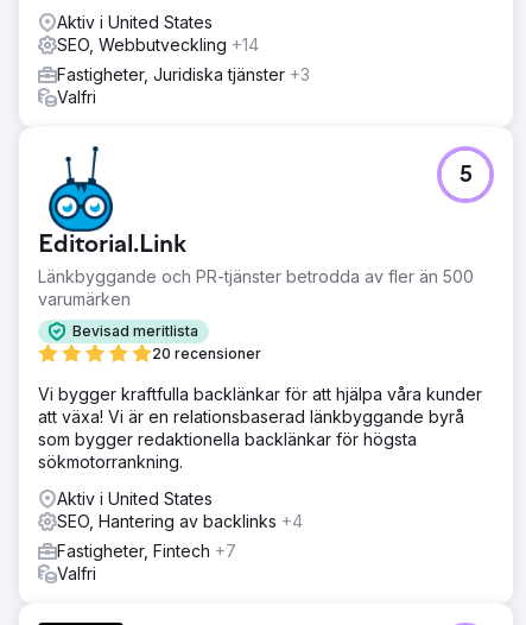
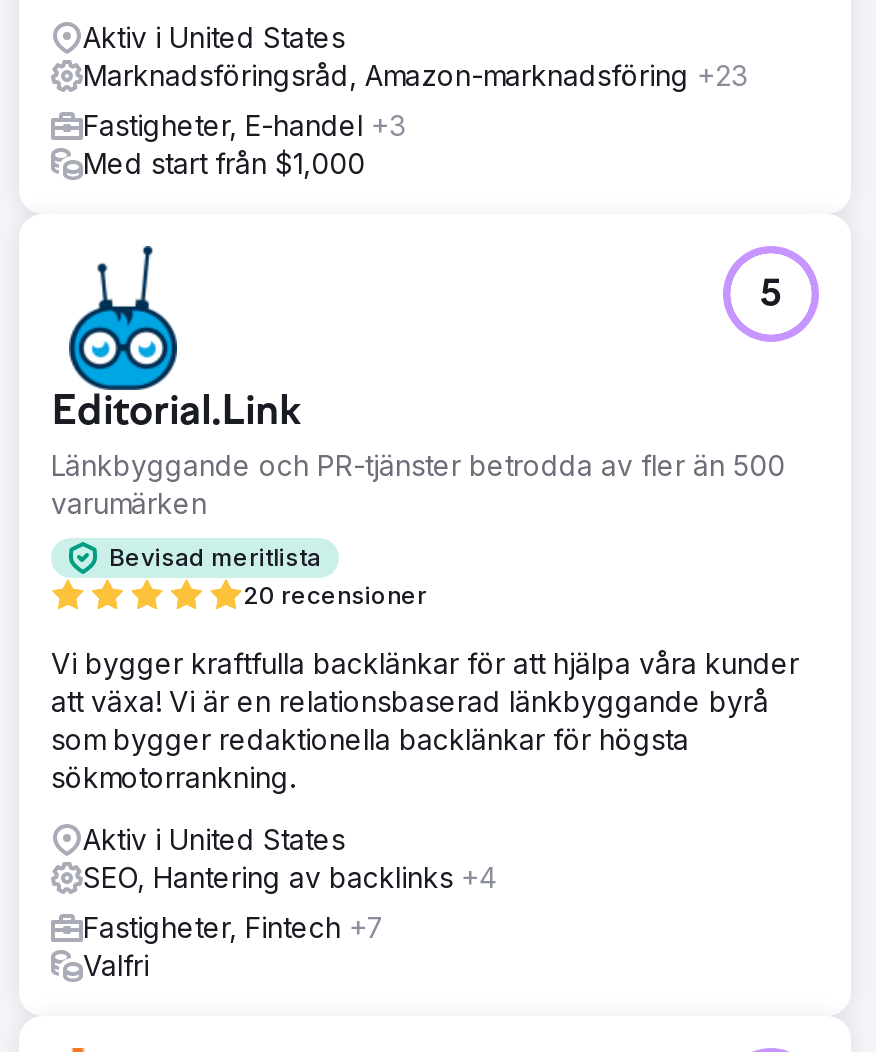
[57,34,259,54] SEO, Webbutveckling +14 -> [83,57,747,91] Marknadsföringsråd, Amazon-marknadsföring +23
[57,64,310,106] Fastigheter, Juridiska tjänster +3 | Valfri -> [83,107,405,179] Fastigheter, E-handel +3 | Med start från $1,000

